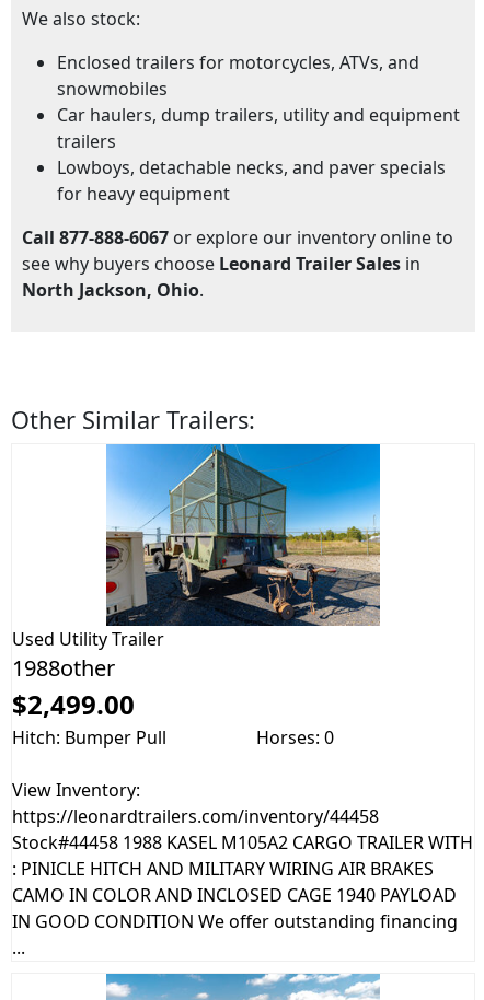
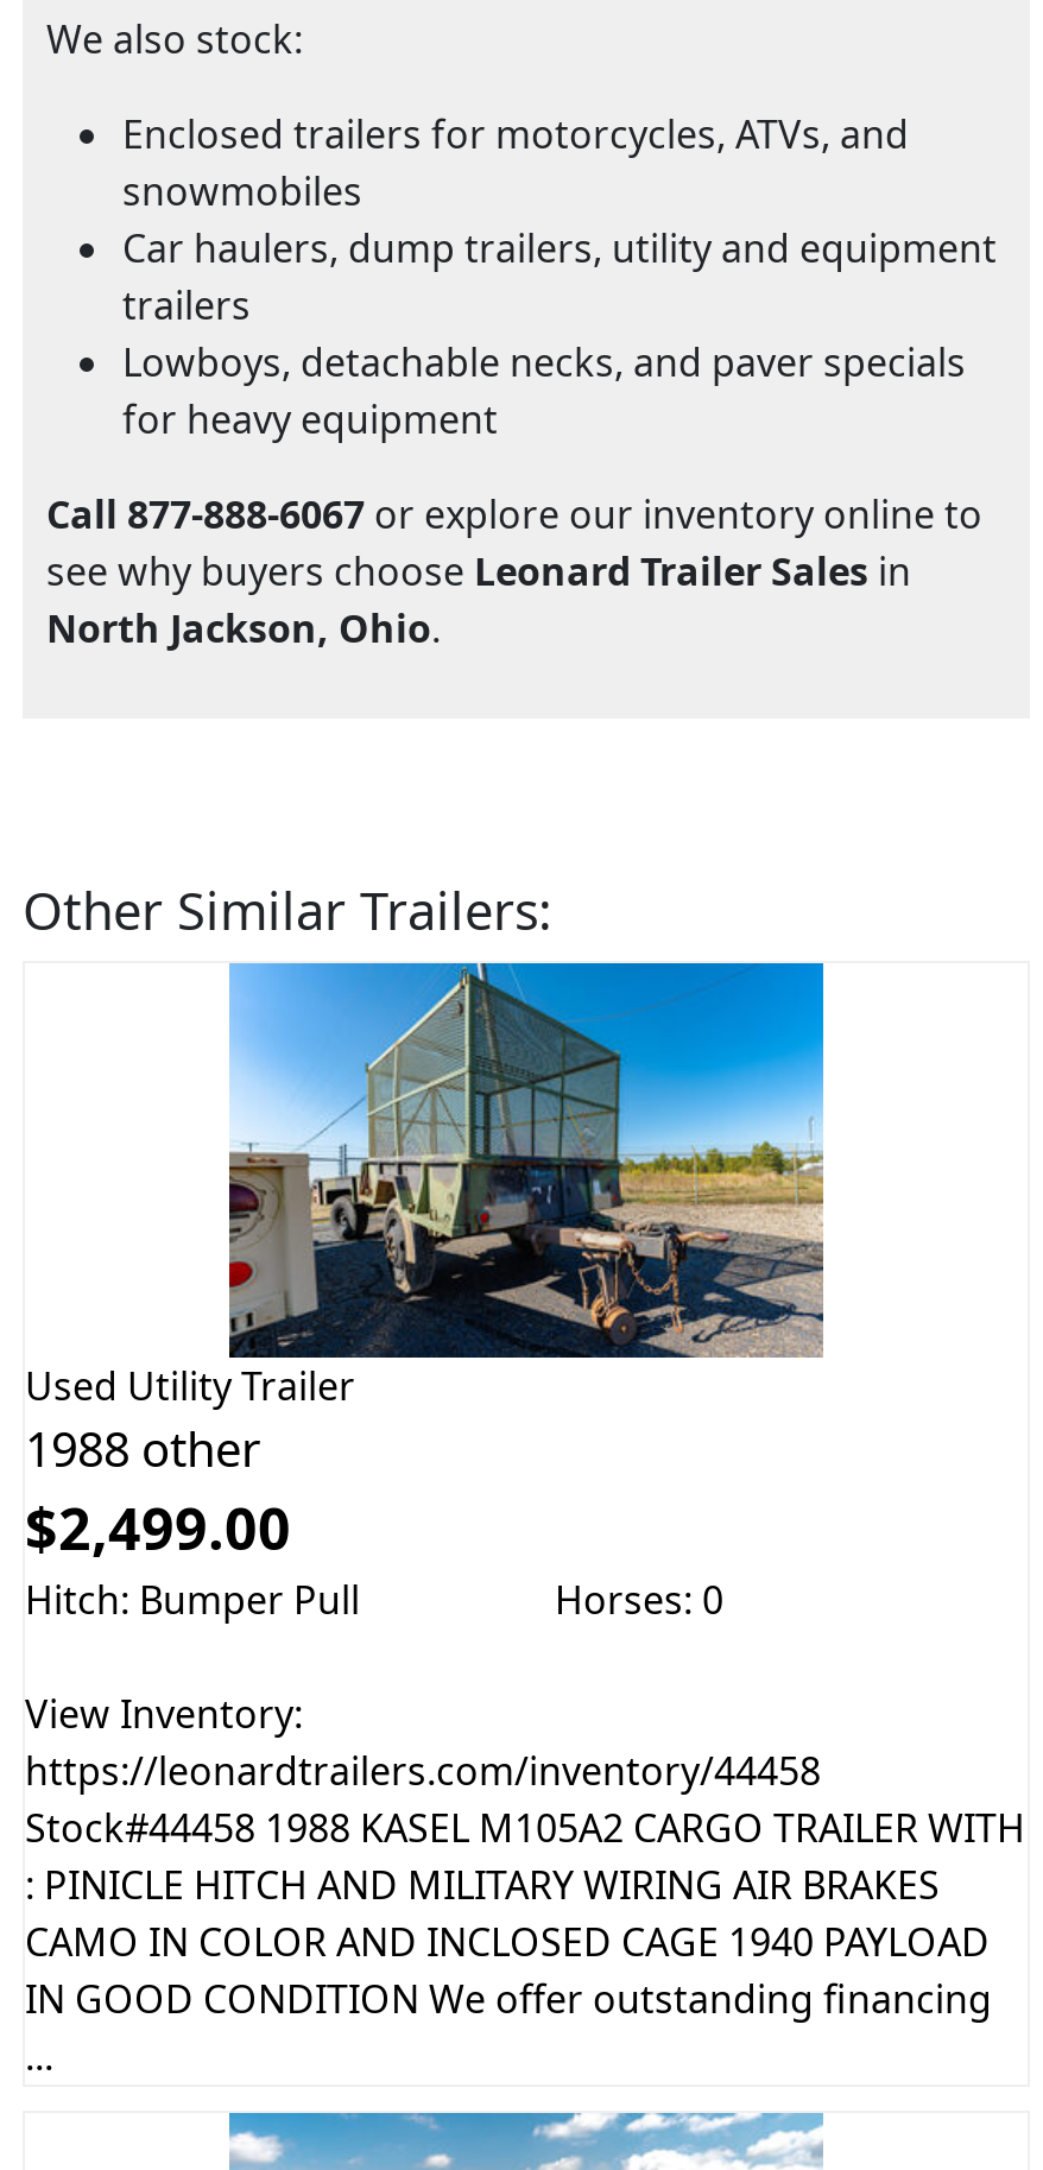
[12,654,115,683] 1988other -> [25,1418,260,1482] 1988 other

